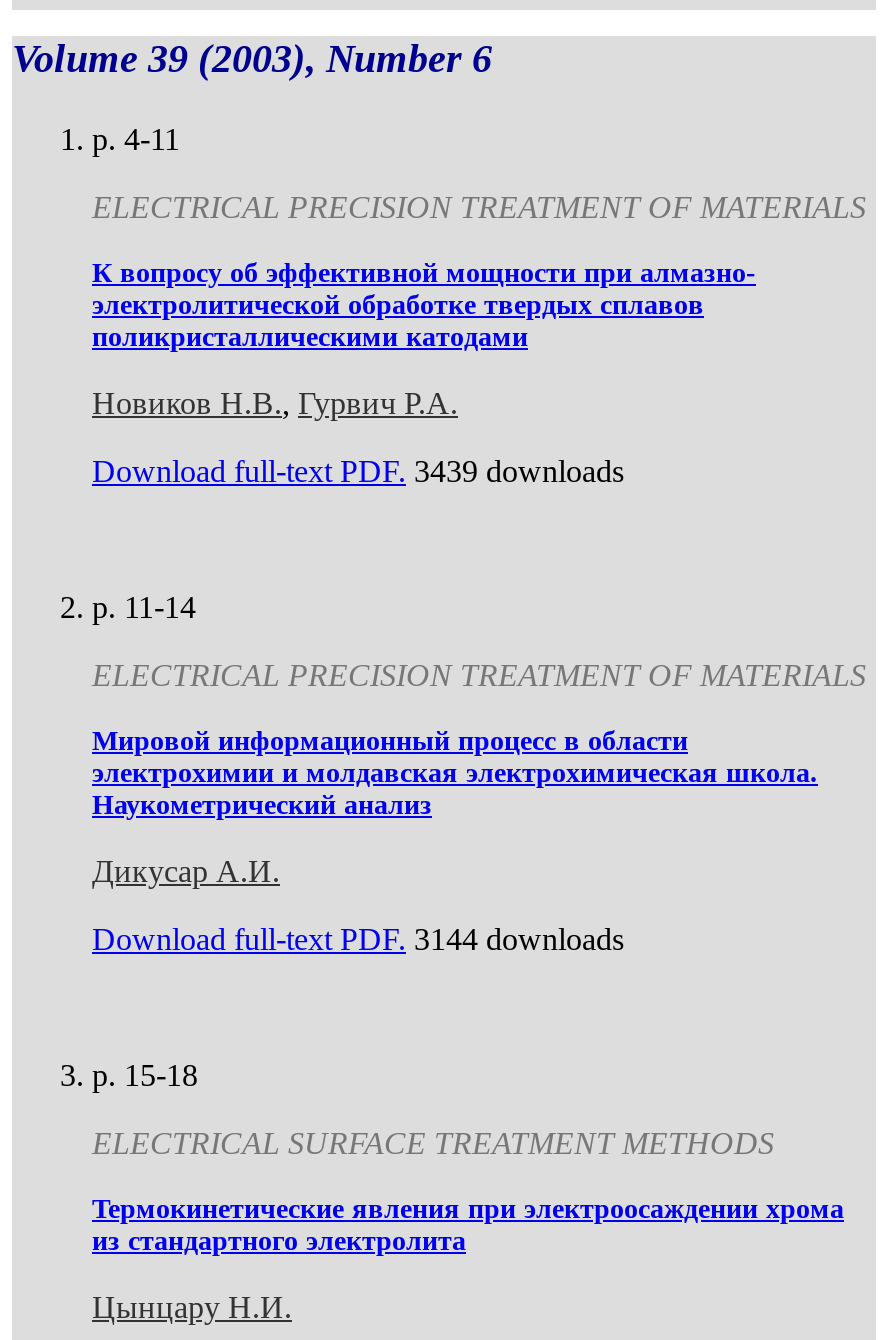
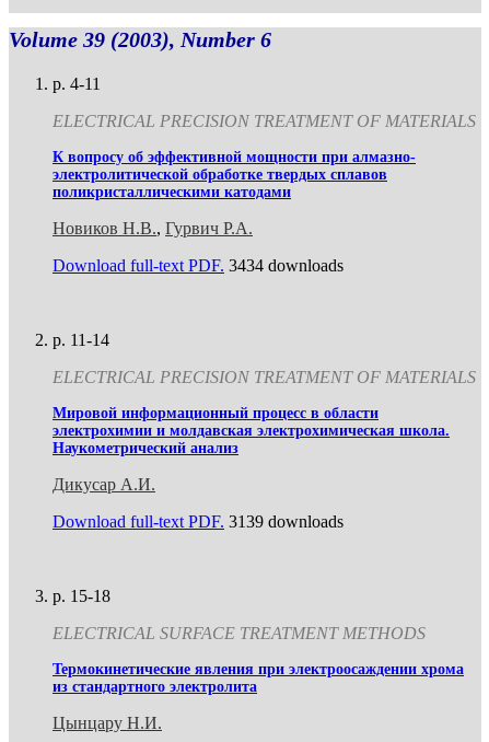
[92,454,624,488] Download full-text PDF. 3439 downloads -> [53,256,344,275] Download full-text PDF. 3434 downloads
[92,922,624,956] Download full-text PDF. 3144 downloads -> [53,512,344,531] Download full-text PDF. 3139 downloads

